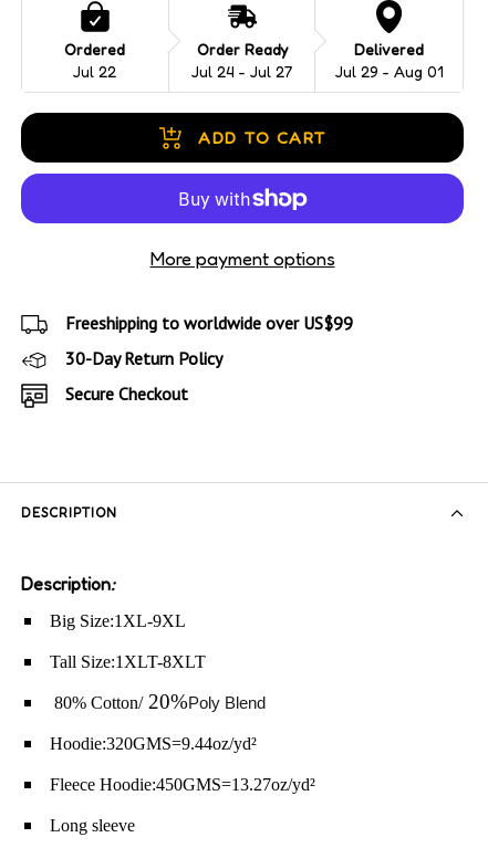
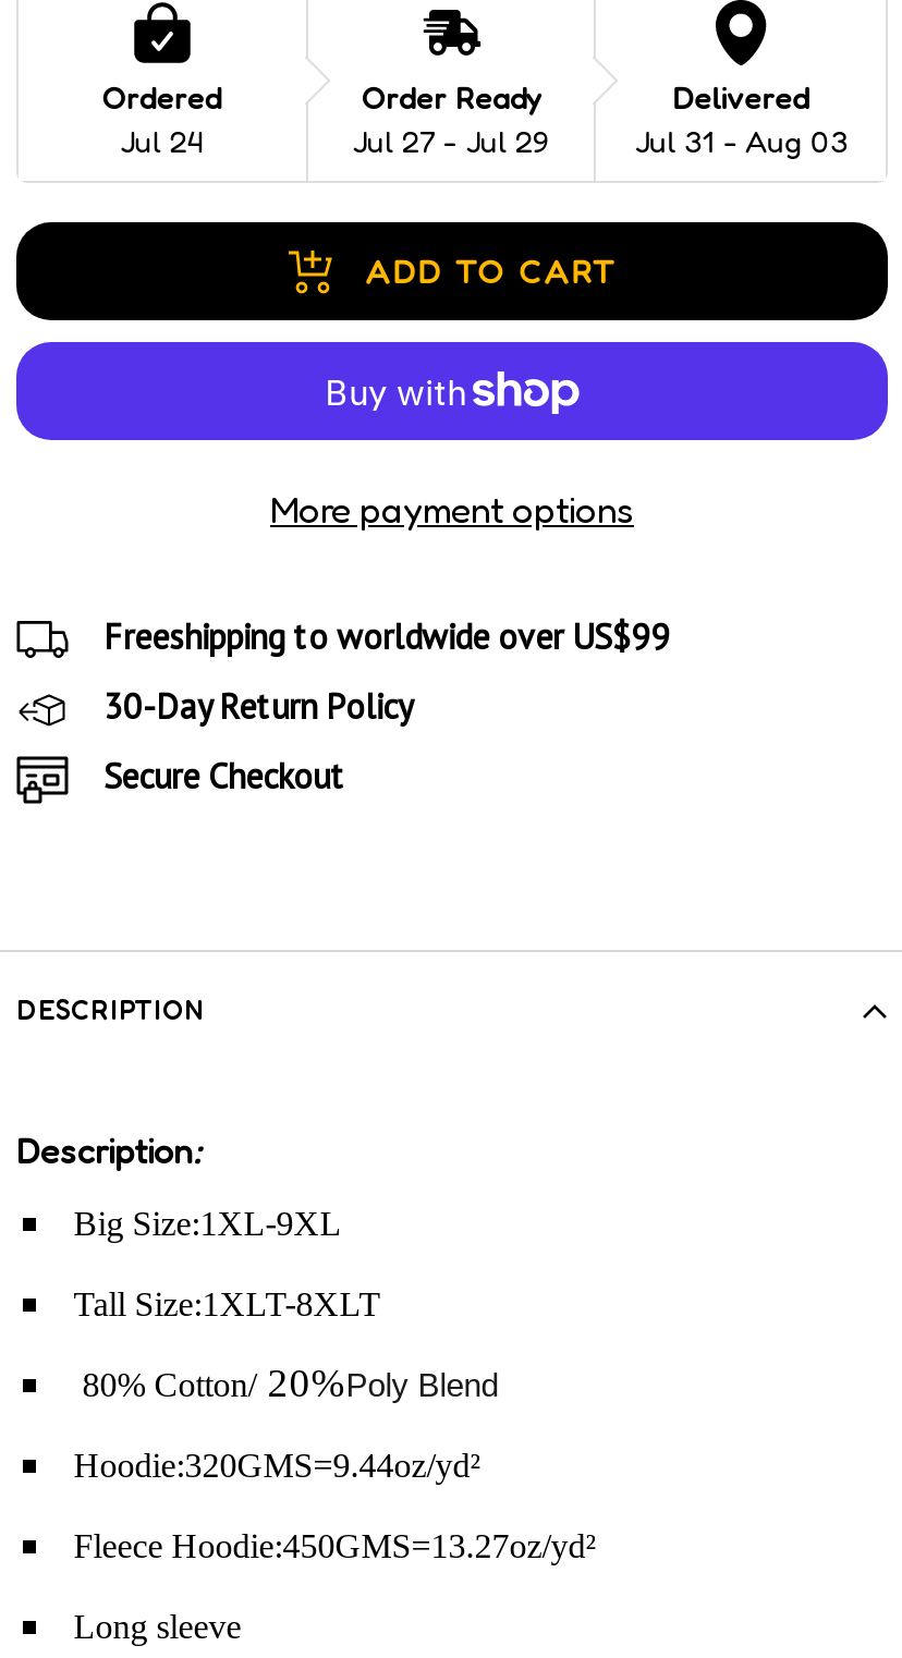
[73,62,117,81] Jul 22 -> [119,123,204,160] Jul 24
[191,62,292,81] Jul 24 - Jul 27 -> [352,123,550,160] Jul 27 - Jul 29
[335,62,443,81] Jul 29 - Aug 01 -> [634,123,848,160] Jul 31 - Aug 03

